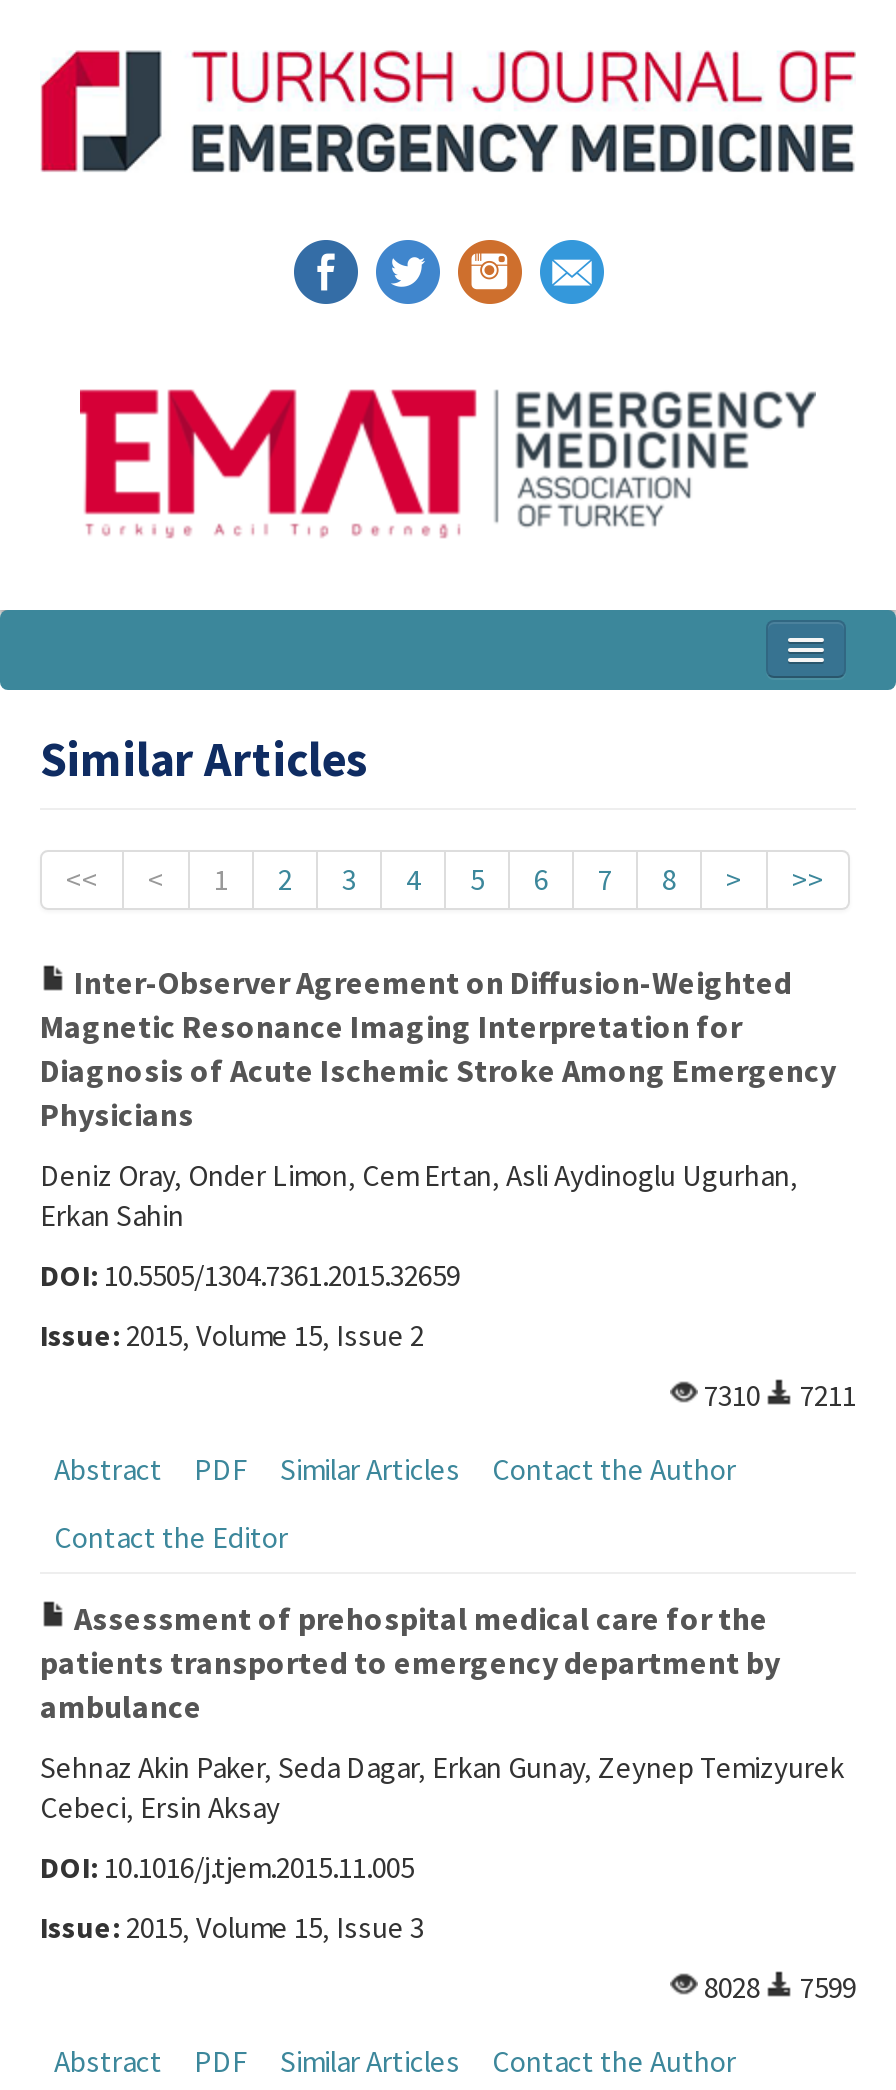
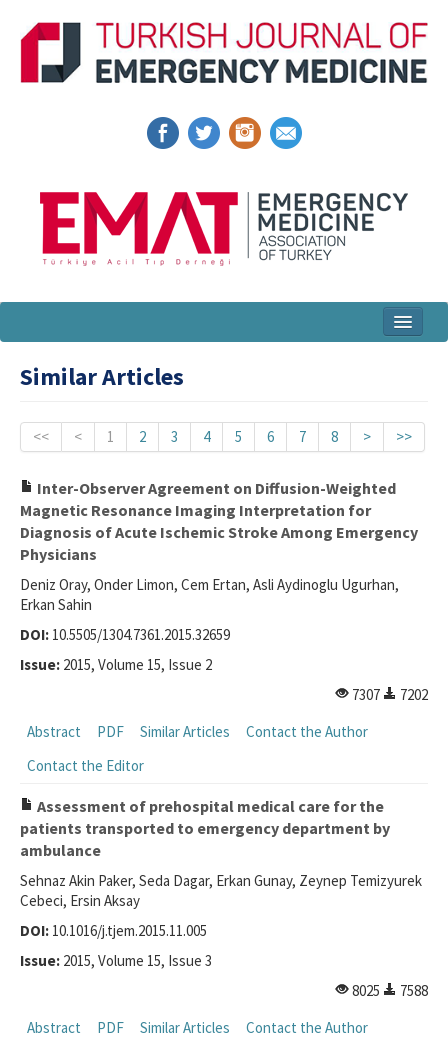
[698,1376,766,1414] 7310 -> [349,685,383,704] 7307
[794,1376,856,1414] 7211 -> [397,685,428,704] 7202
[698,1968,766,2006] 8028 -> [349,981,383,1000] 8025
[794,1968,856,2006] 7599 -> [397,981,428,1000] 7588

